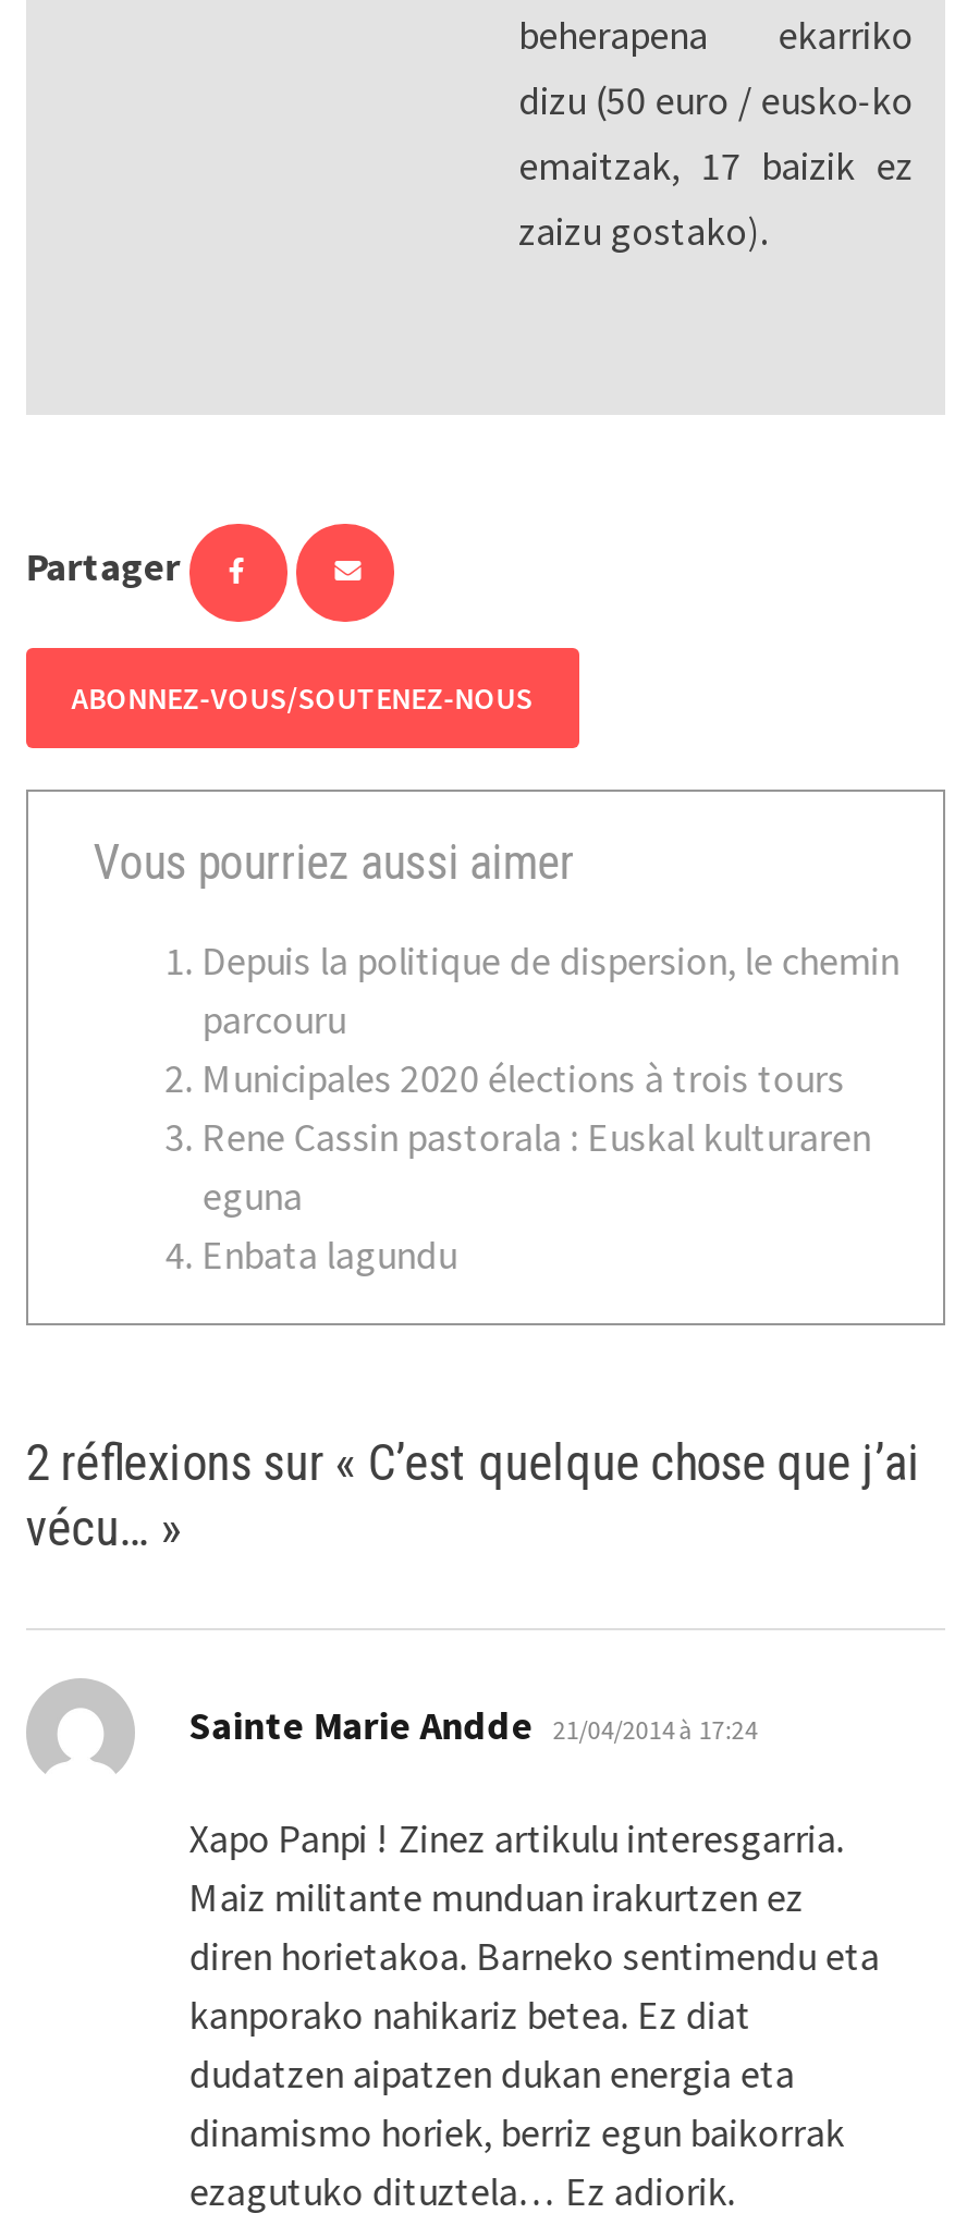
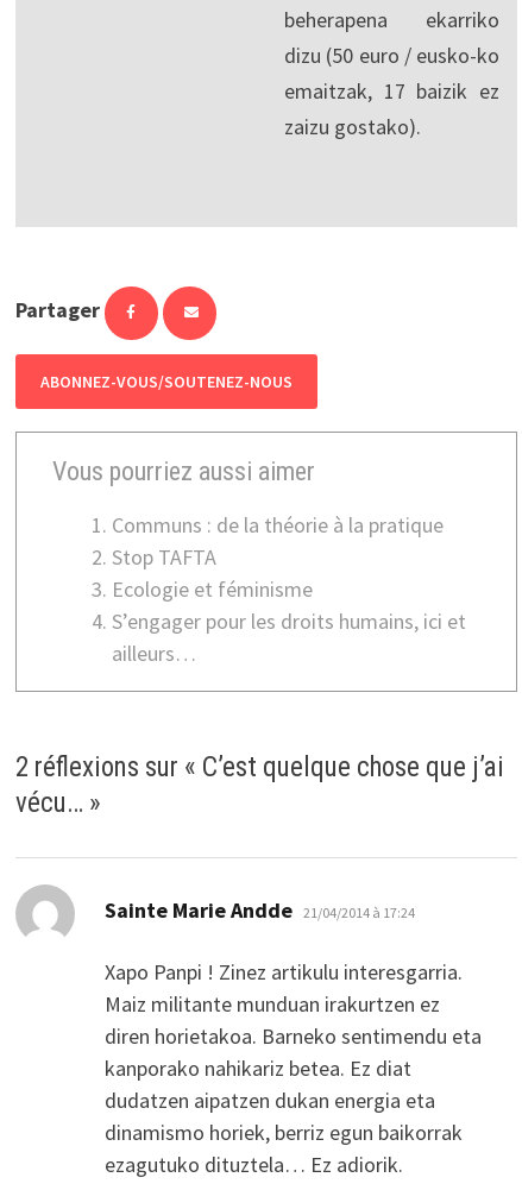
[202,936,899,1280] Depuis la politique de dispersion, le chemin | parcouru | Municipales 2020 élections à trois tours | Rene Cassin pastorala : Euskal kulturaren | eguna | Enbata lagundu -> [112,511,466,667] Communs : de la théorie à la pratique | Stop TAFTA | Ecologie et féminisme | S’engager pour les droits humains, ici et | ailleurs…

